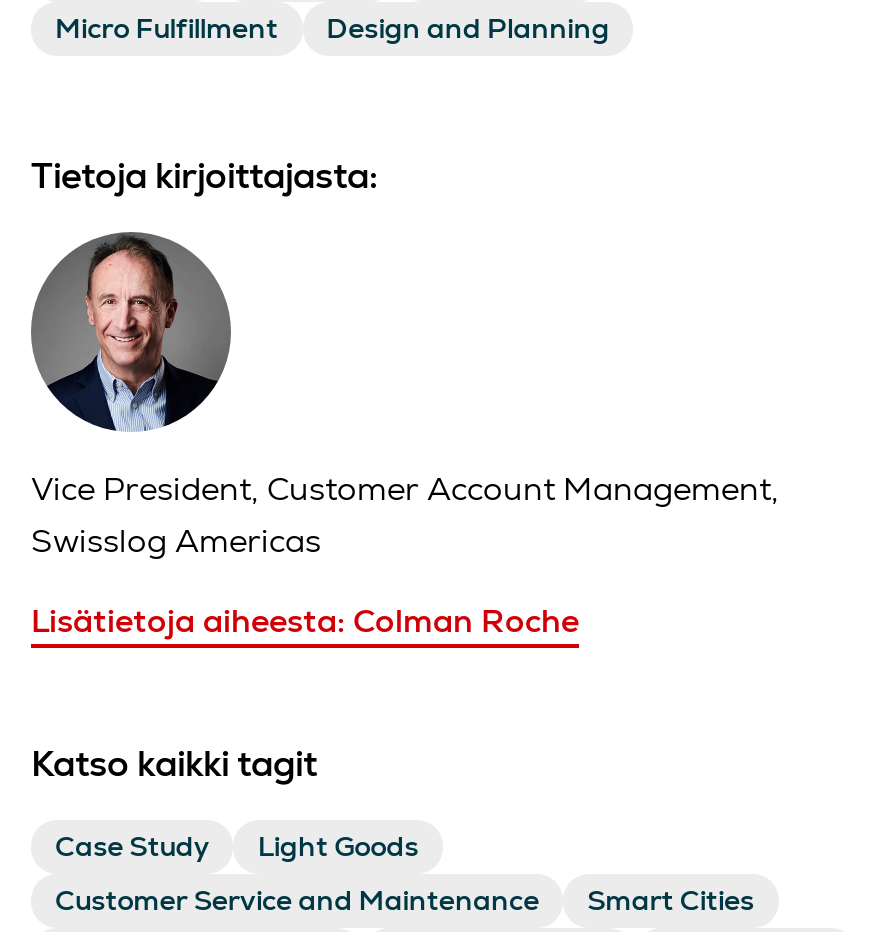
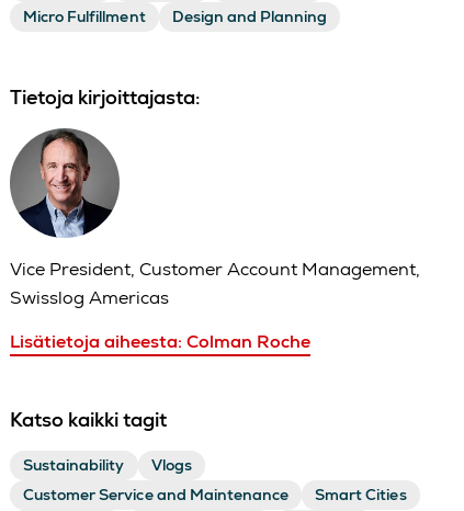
[55,829,419,865] Case Study | Light Goods -> [23,455,192,474] Sustainability | Vlogs

